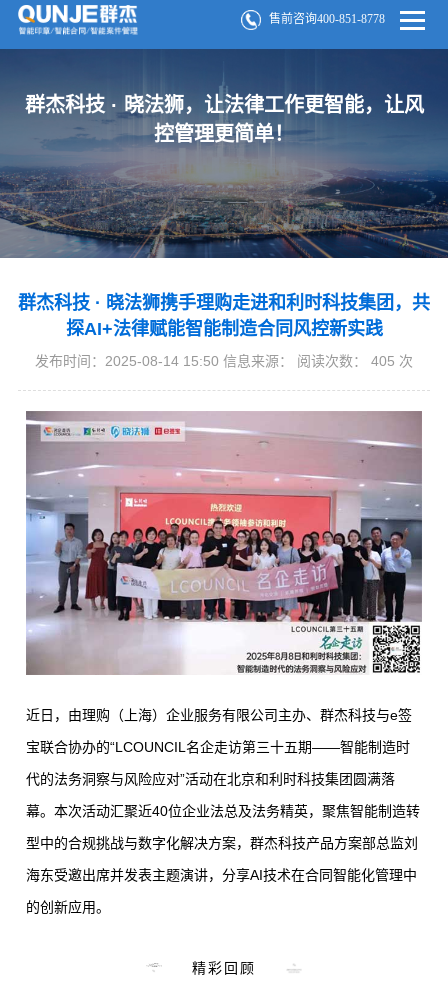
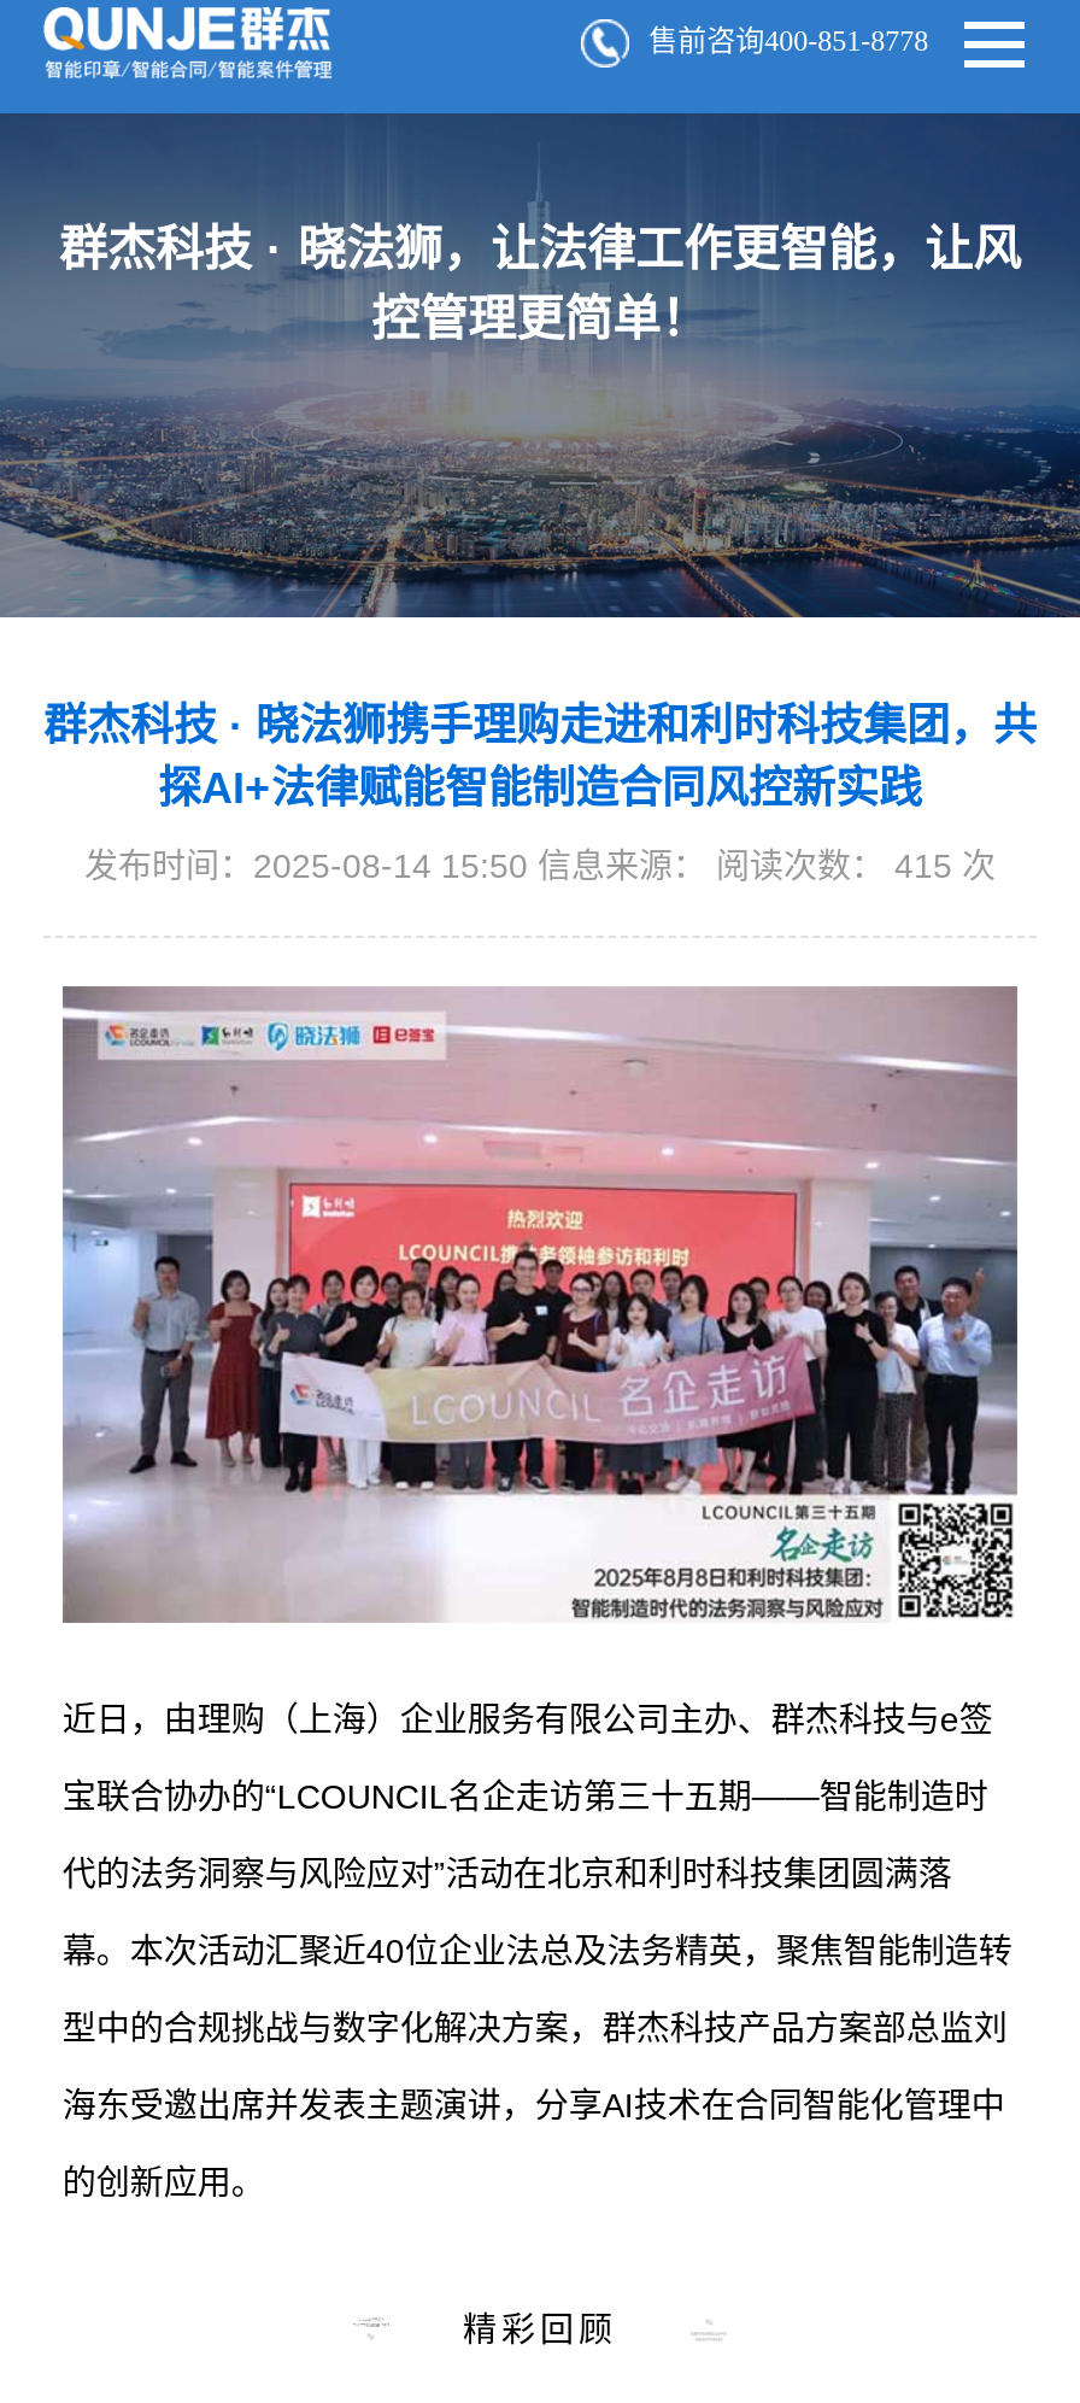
[35,353,413,369] 发布时间：2025-08-14 15:50 信息来源： 阅读次数：405次 -> [84,846,996,885] 发布时间：2025-08-14 15:50 信息来源： 阅读次数：415次

